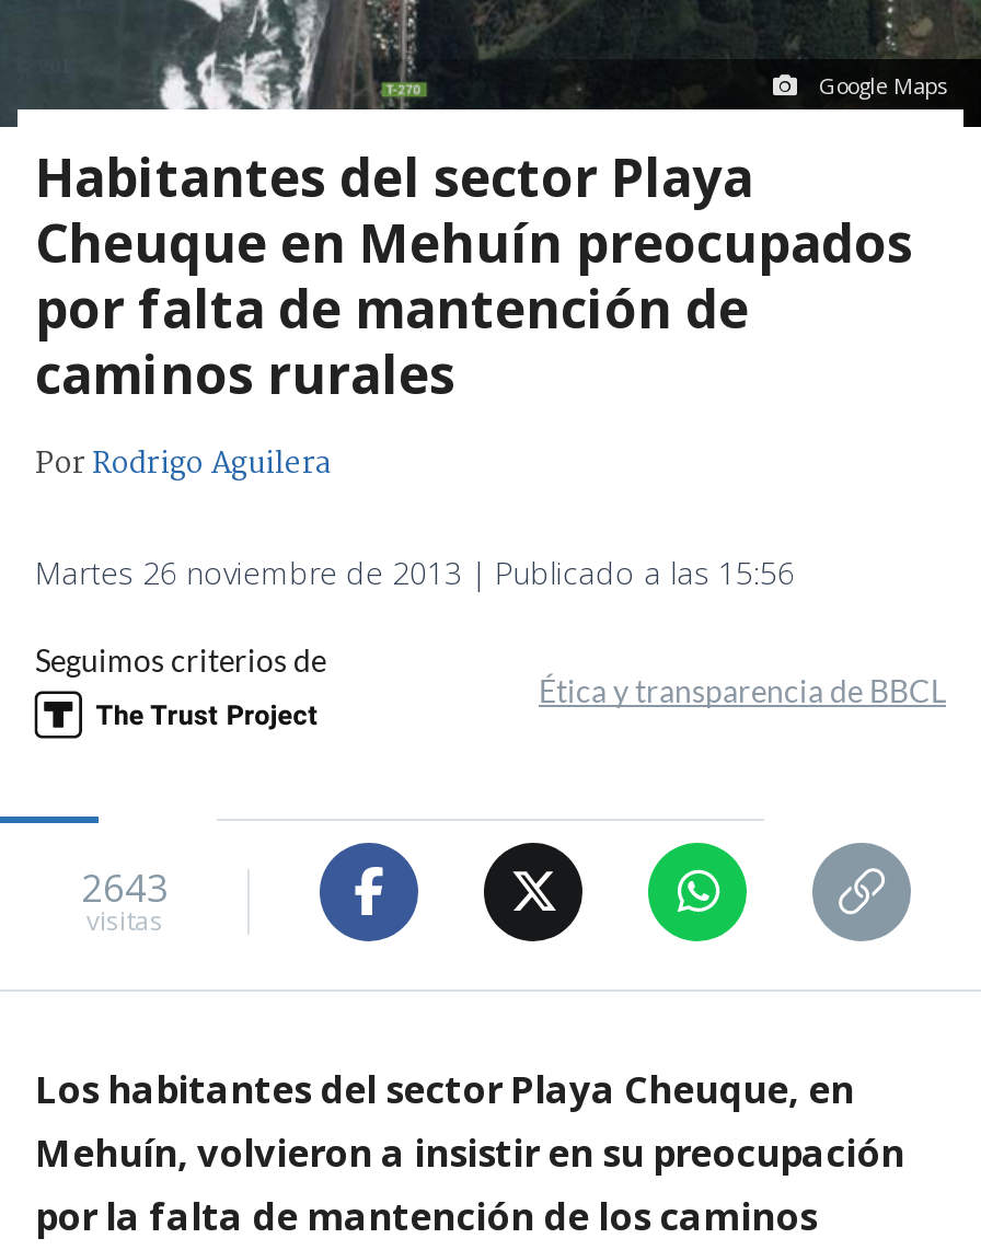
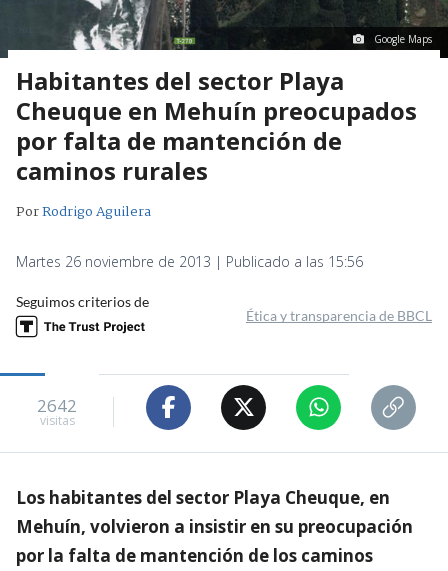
[81,863,169,914] 2643 -> [37,394,77,417] 2642

